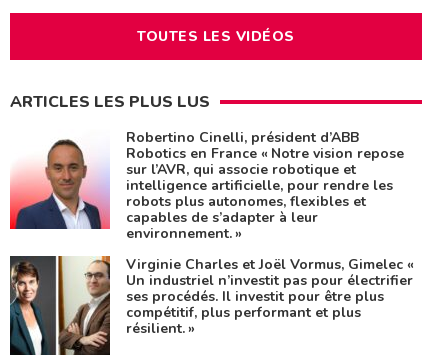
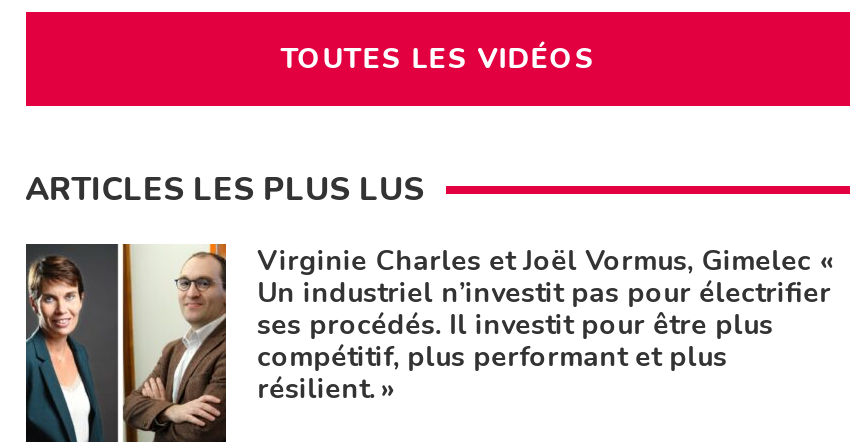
[9,128,404,243] [image] | Robertino Cinelli, président d’ABB | Robotics en France « Notre vision repose | sur l’AVR, qui associe robotique et | intelligence artificielle, pour rendre les | robots plus autonomes, flexibles et | capables de s’adapter à leur | environnement. » -> none

